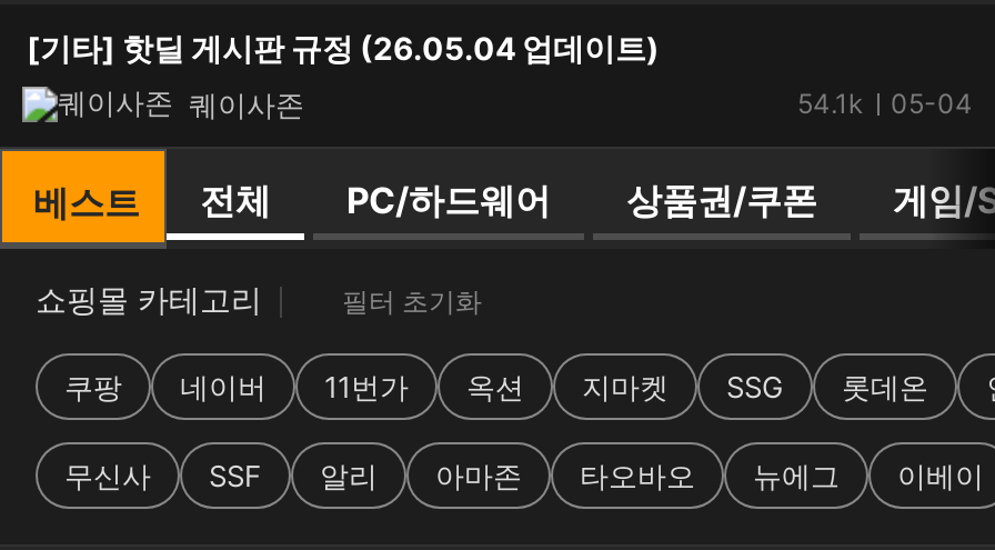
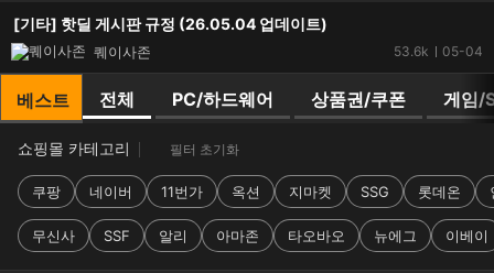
[797,86,973,119] 54.1k 05-04 -> [394,42,483,59] 53.6k 05-04

